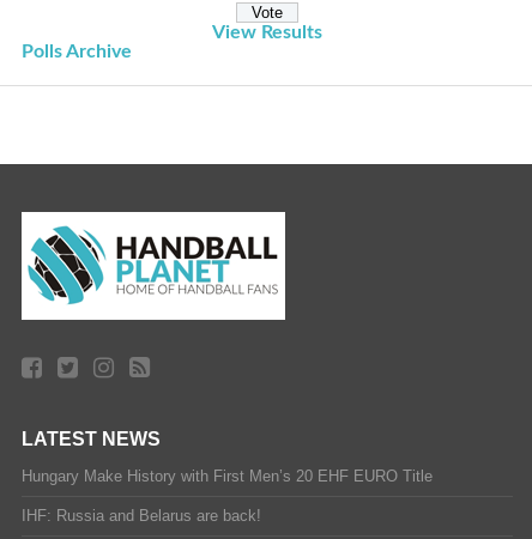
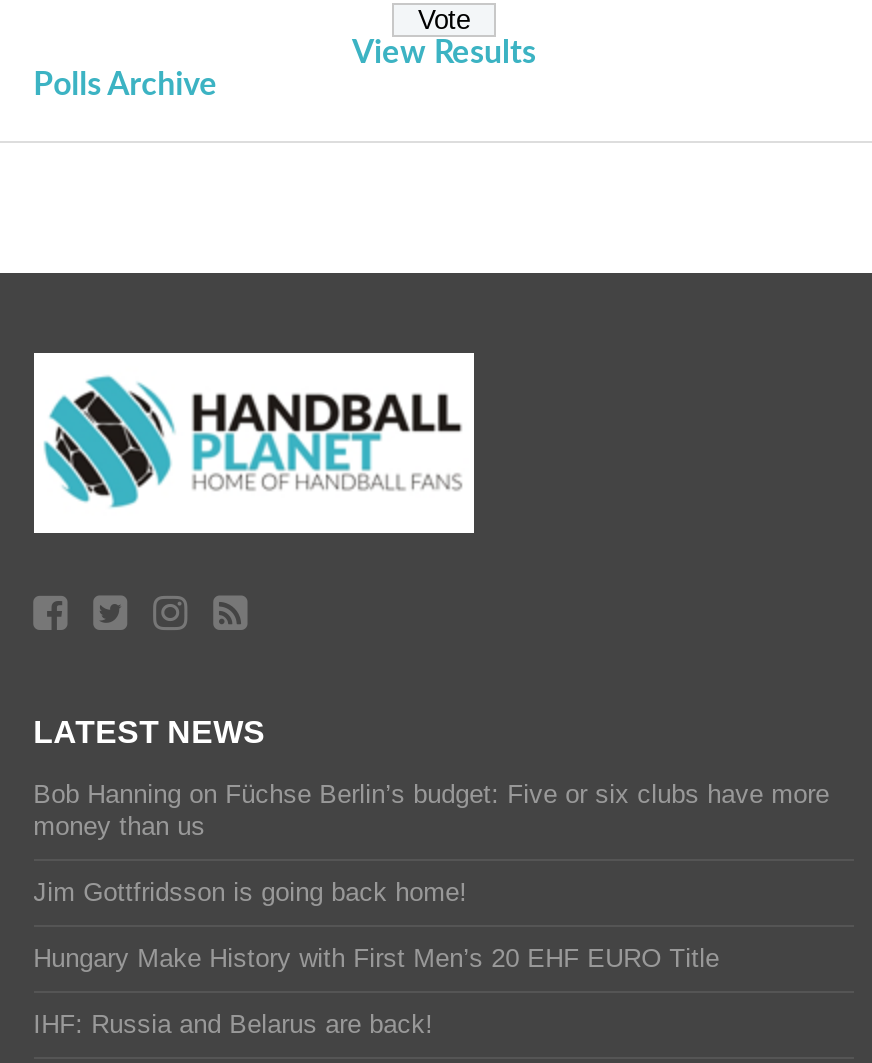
none -> [33,779,829,907] Bob Hanning on Füchse Berlin’s budget: Five or six clubs have more | money than us | Jim Gottfridsson is going back home!

